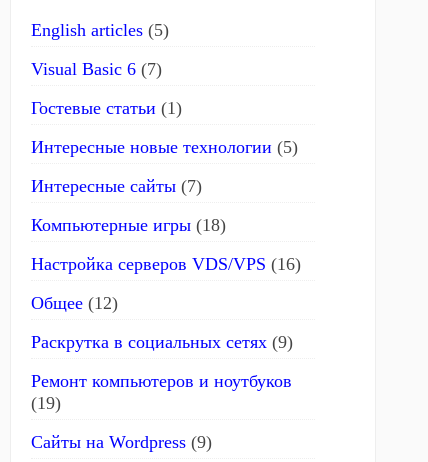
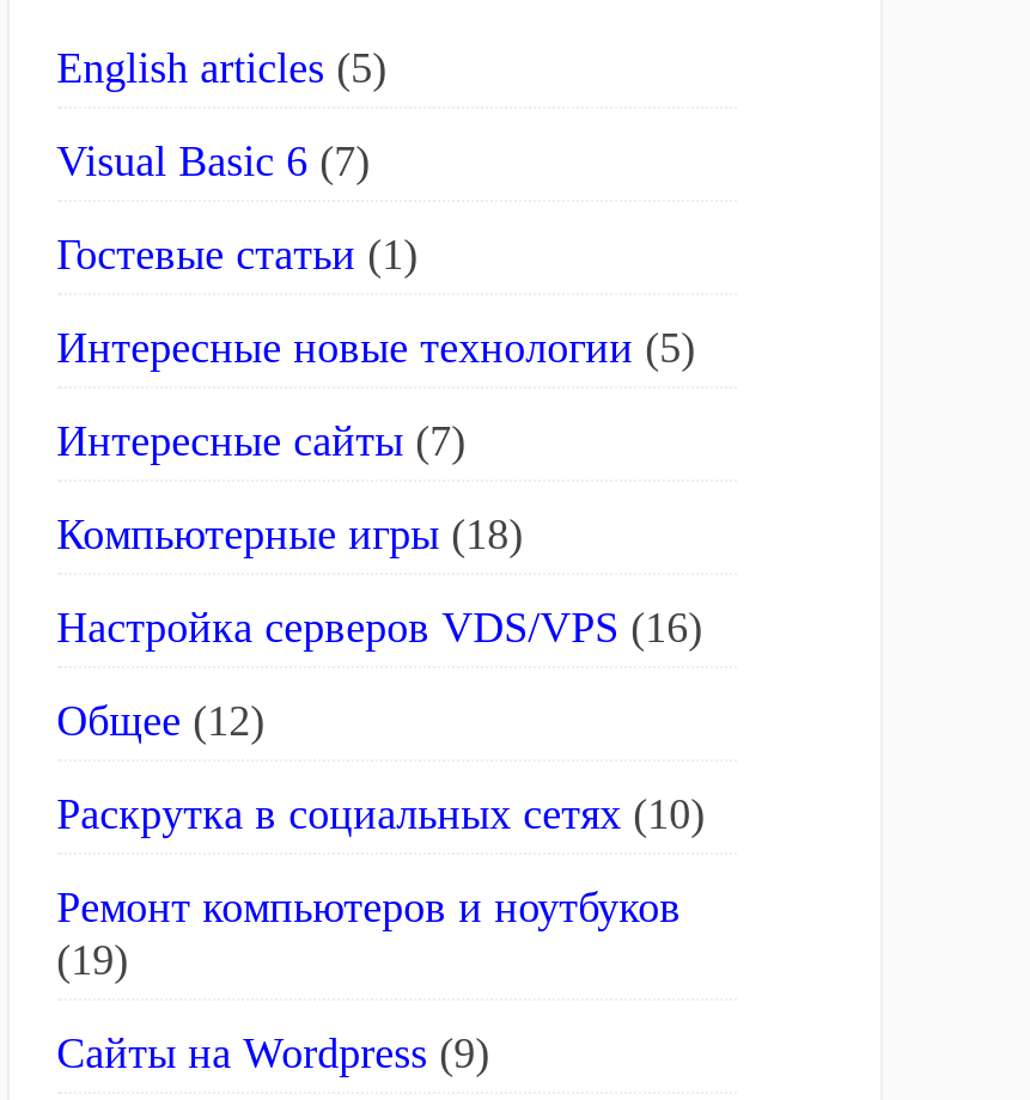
[31,331,293,351] Раскрутка в социальных сетях (9) -> [56,789,705,837] Раскрутка в социальных сетях (10)

